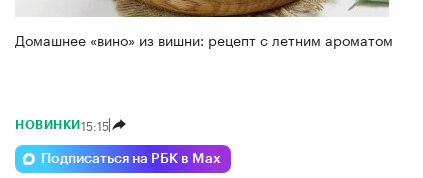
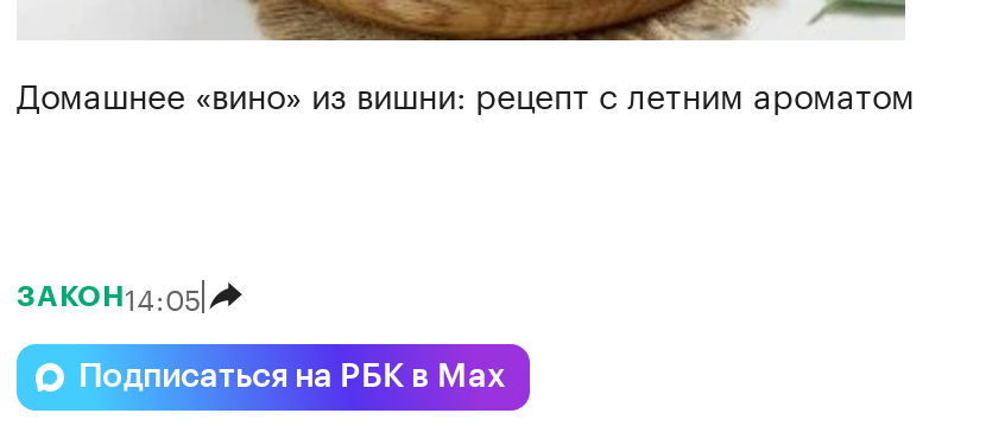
[15,115,108,134] НОВИНКИ15:15 -> [17,273,201,318] ЗАКОН14:05

